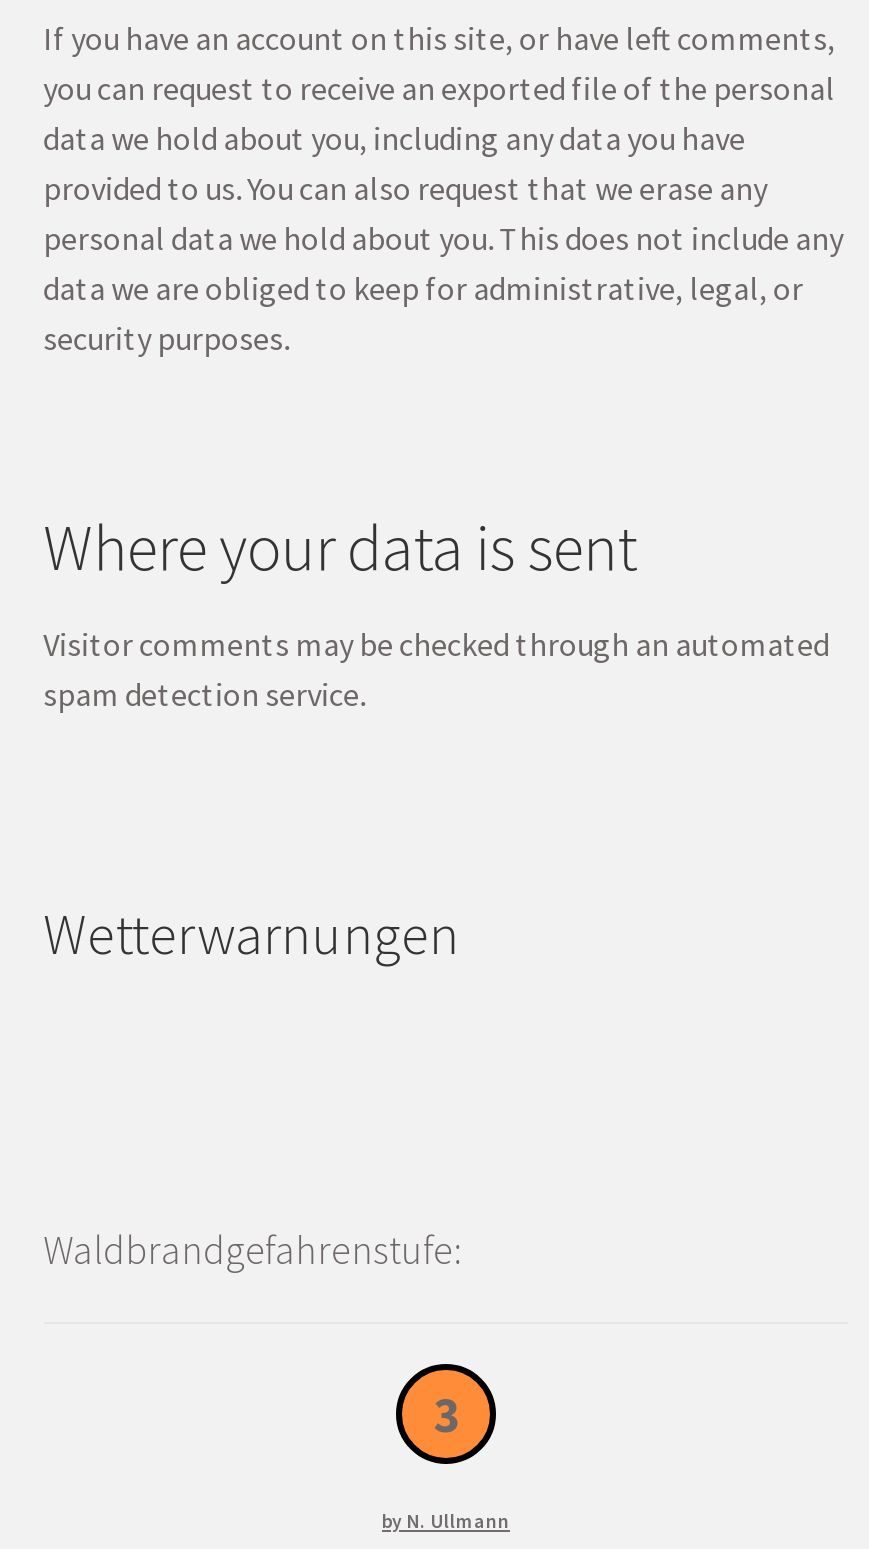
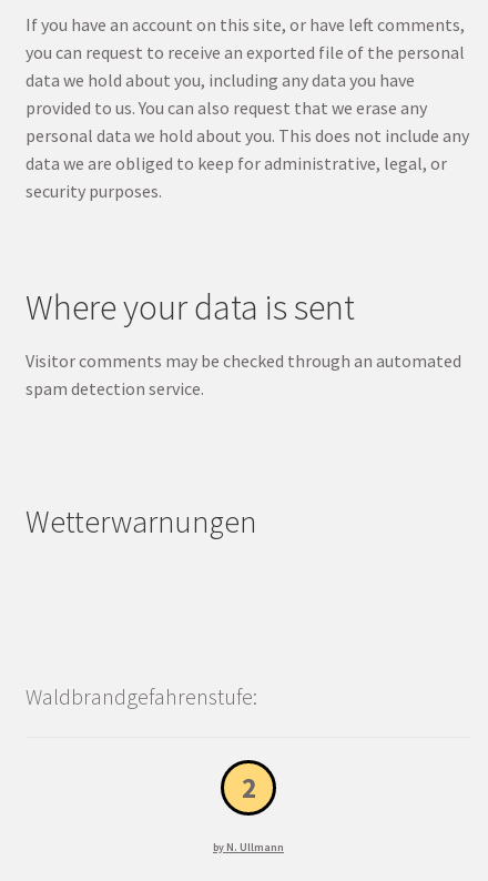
[433,1382,459,1446] 3 -> [241,770,256,806] 2

